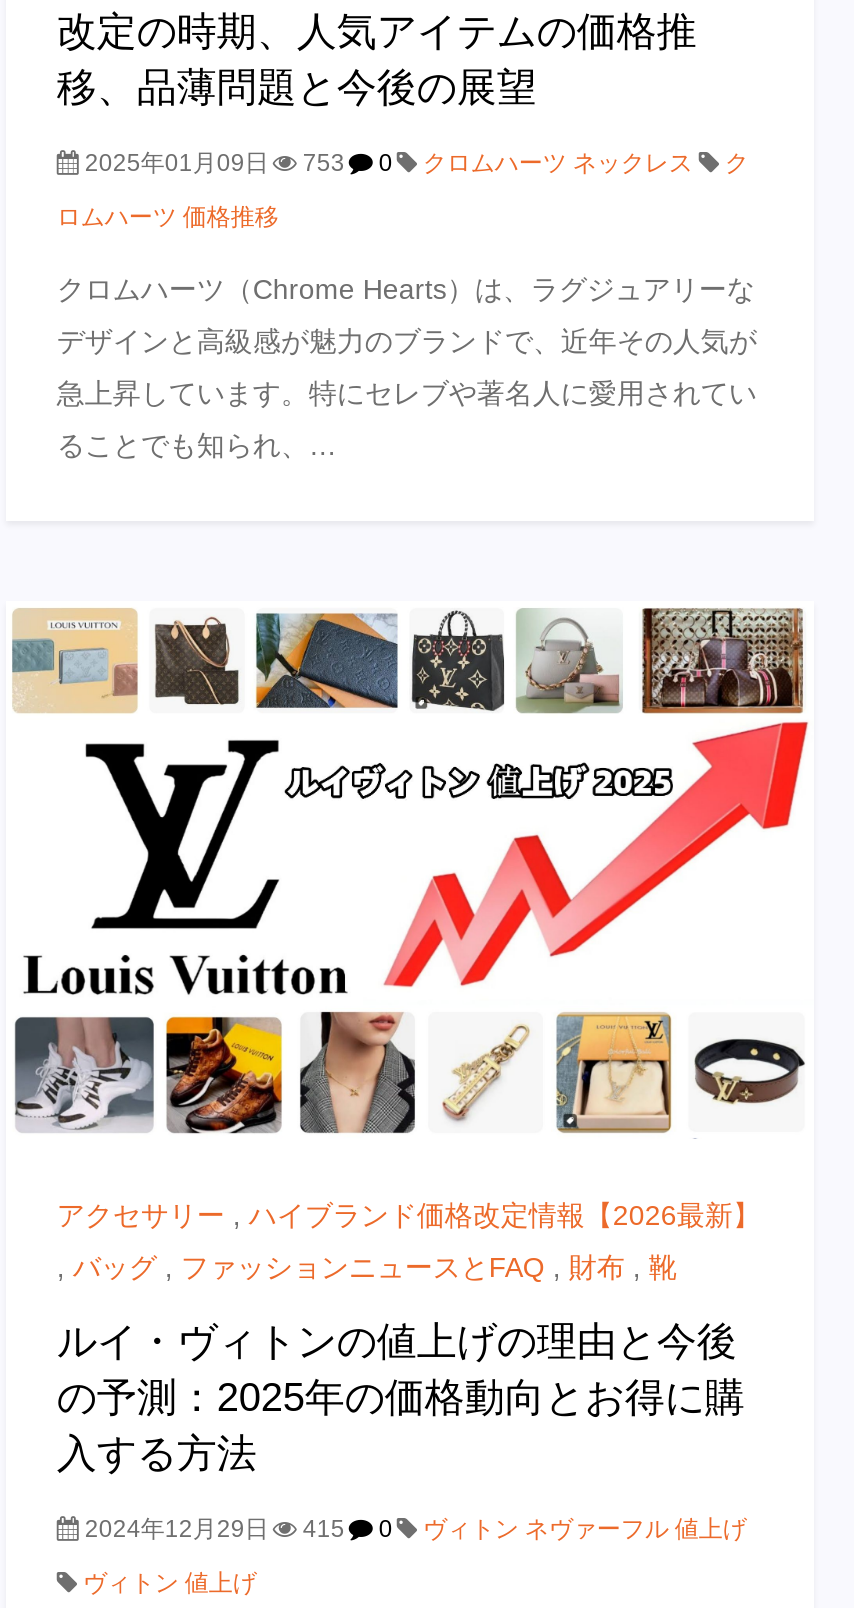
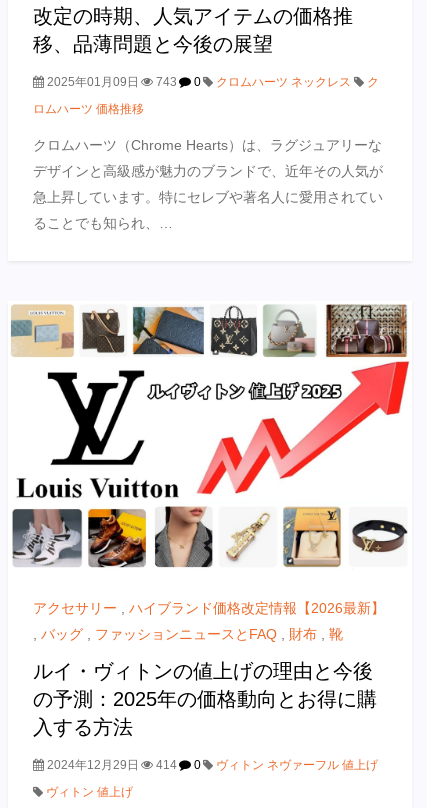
[79,149,749,177] 2025年01月09日 753 0 クロムハーツ ネックレス ク -> [44,75,379,89] 2025年01月09日 743 0 クロムハーツ ネックレス ク
[79,1516,747,1544] 2024年12月29日 415 0 ヴィトン ネヴァーフル 値上げ -> [44,758,378,772] 2024年12月29日 414 0 ヴィトン ネヴァーフル 値上げ

